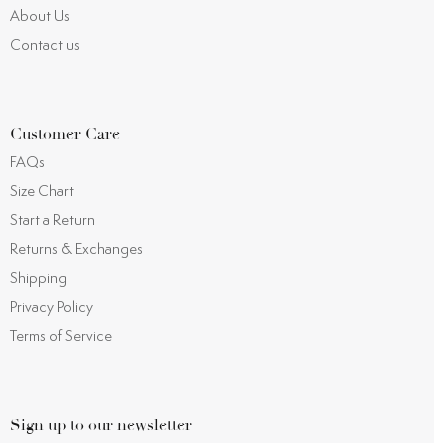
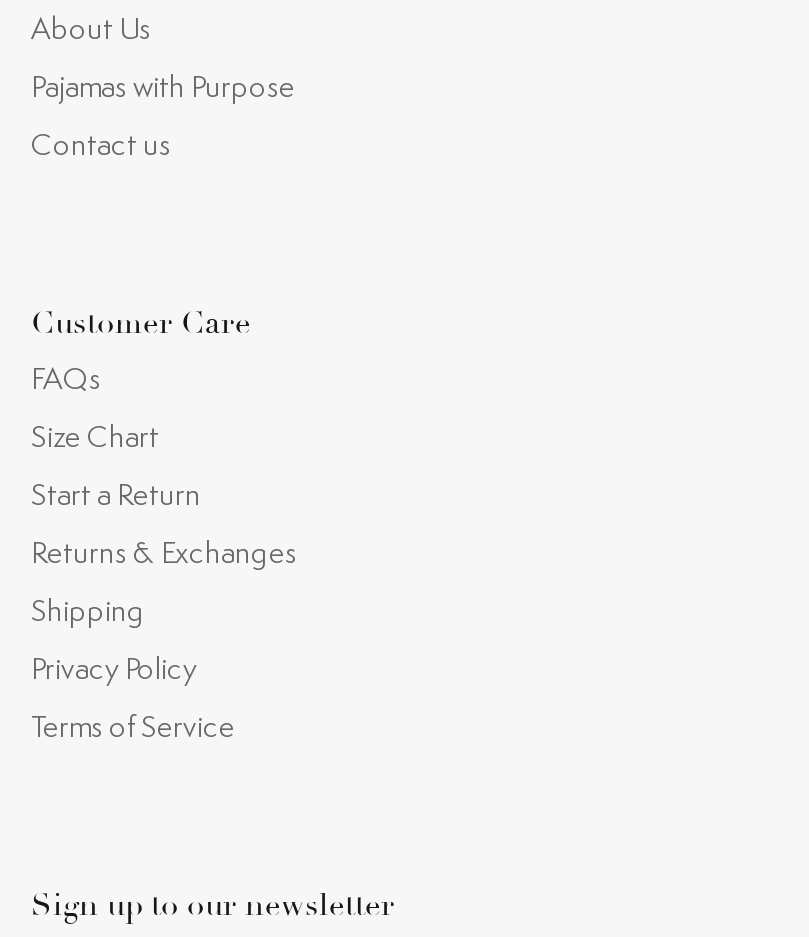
none -> [31,75,295,105] Pajamas with Purpose

